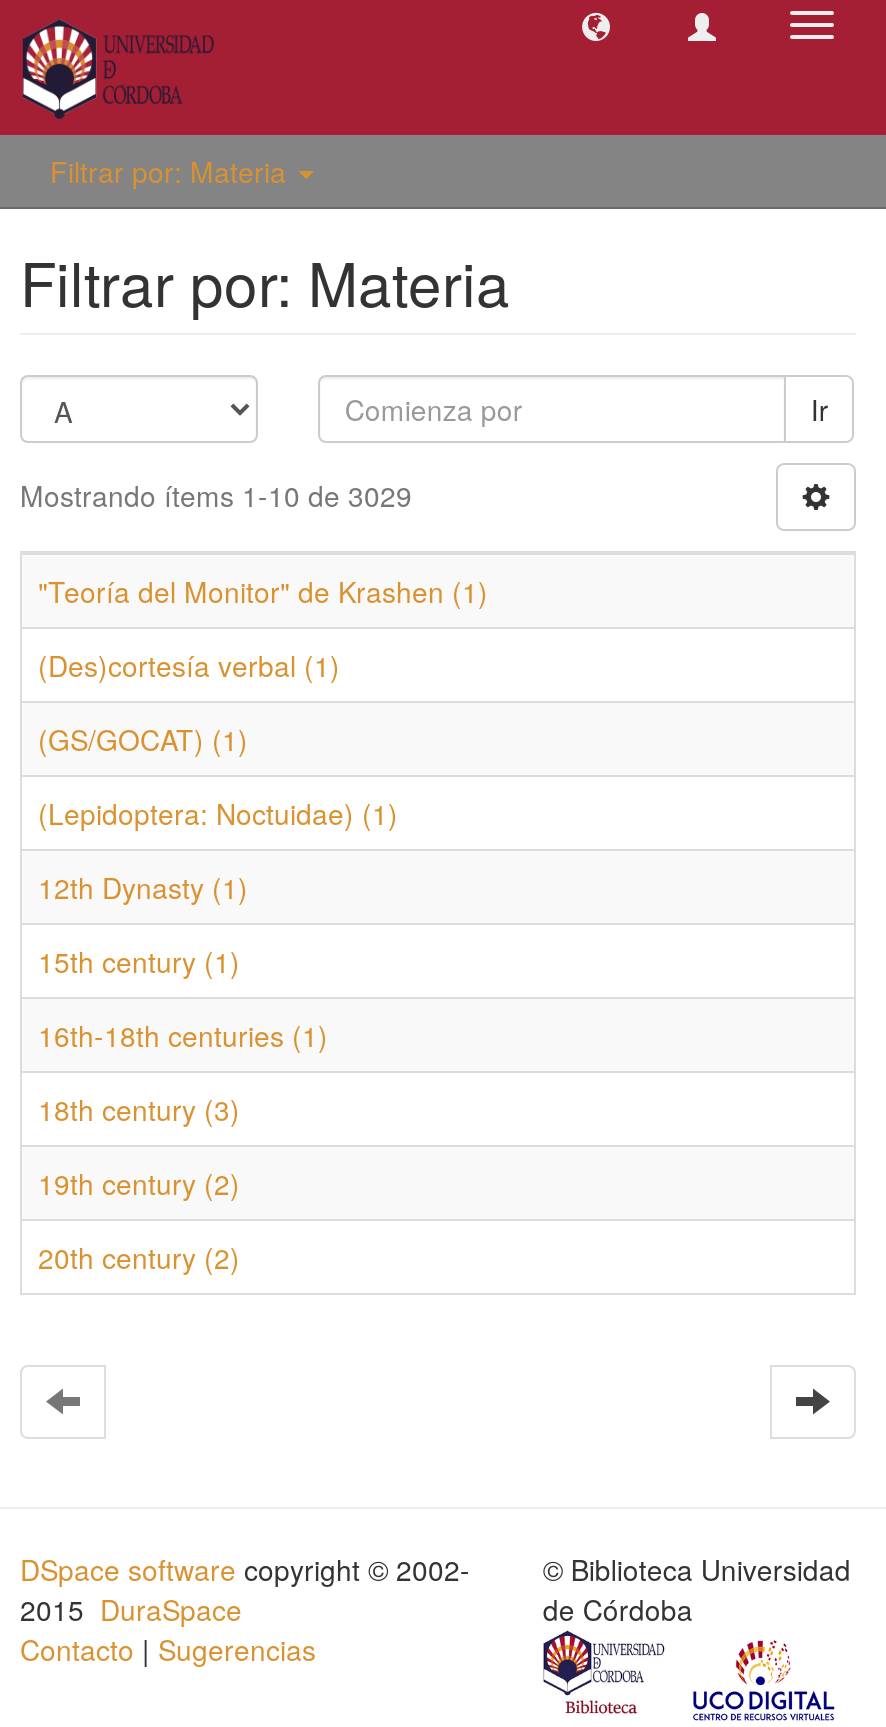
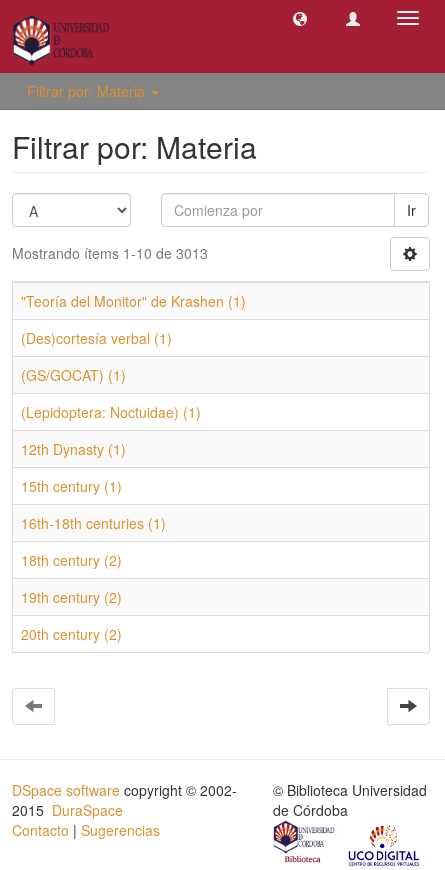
[20,475,412,515] Mostrando ítems 1-10 de 3029 -> [12,243,208,263] Mostrando ítems 1-10 de 3013
[38,1089,240,1129] 18th century (3) -> [21,550,122,570] 18th century (2)

